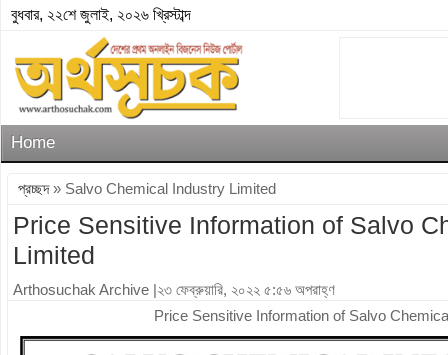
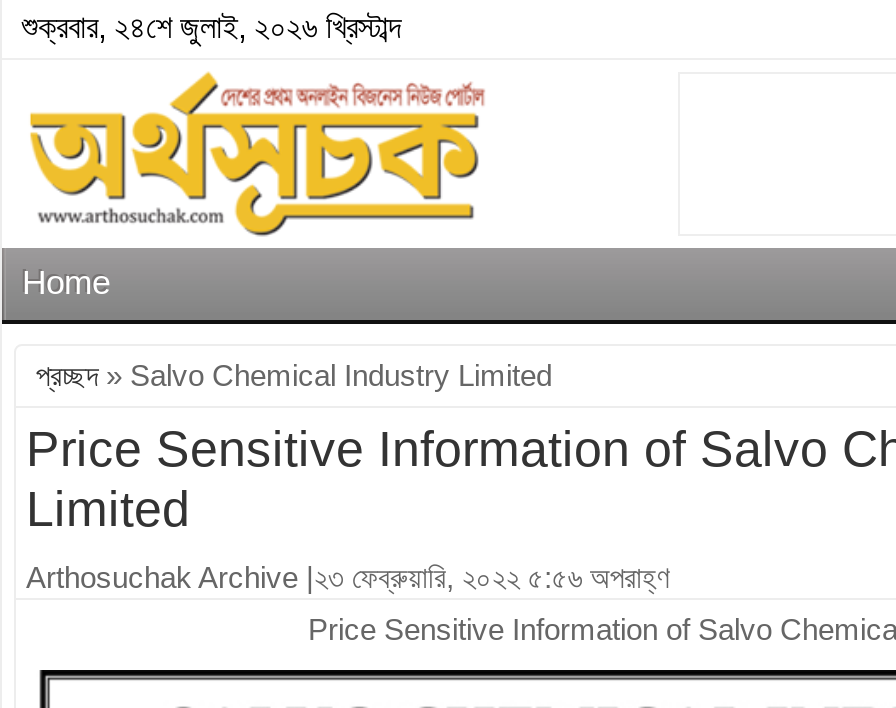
[11,6,191,23] বুধবার, ২২শে জুলাই, ২০২৬ খ্রিস্টাব্দ -> [22,10,402,44] শুক্রবার, ২৪শে জুলাই, ২০২৬ খ্রিস্টাব্দ

